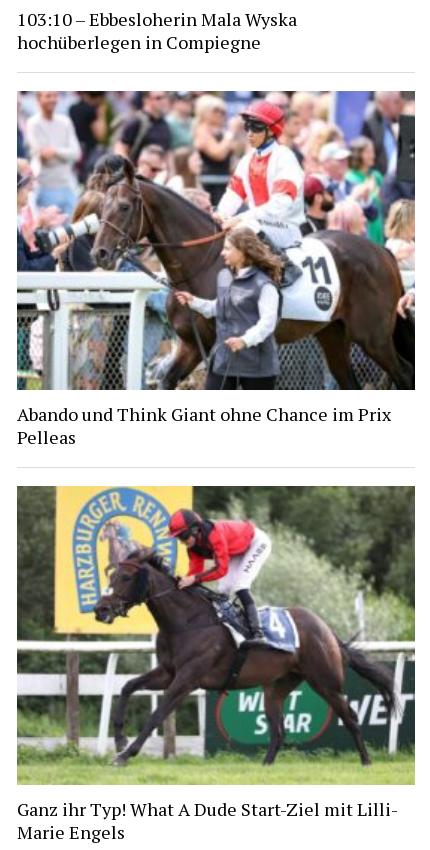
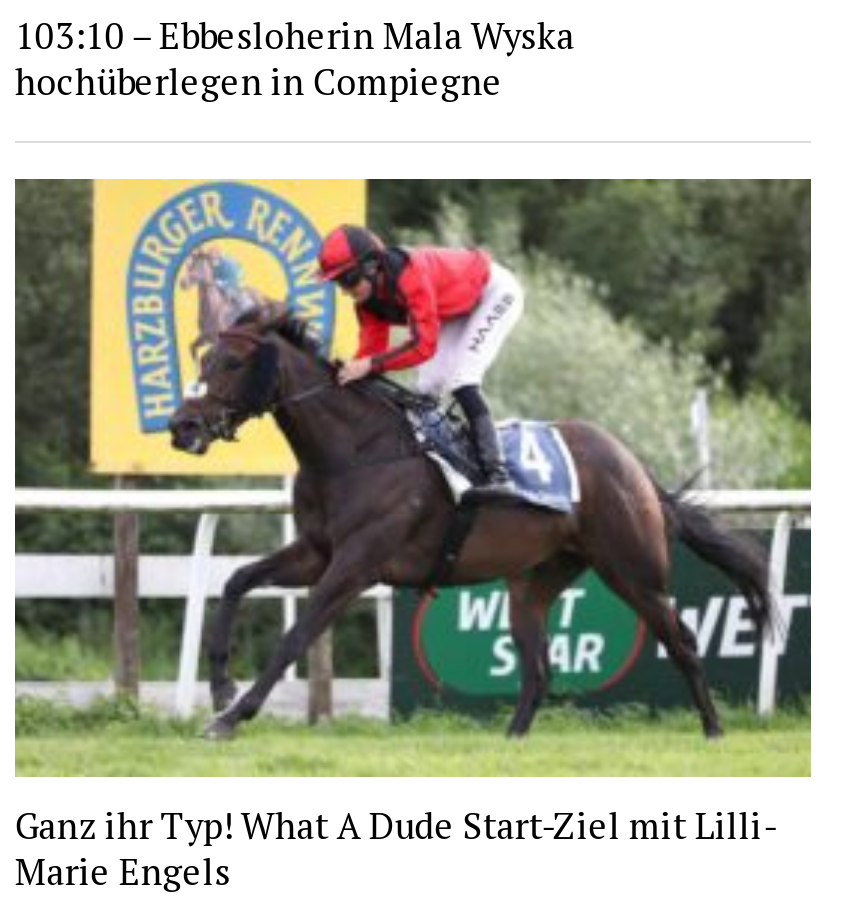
[16,90,416,449] [image] | Abando und Think Giant ohne Chance im Prix | Pelleas -> none

